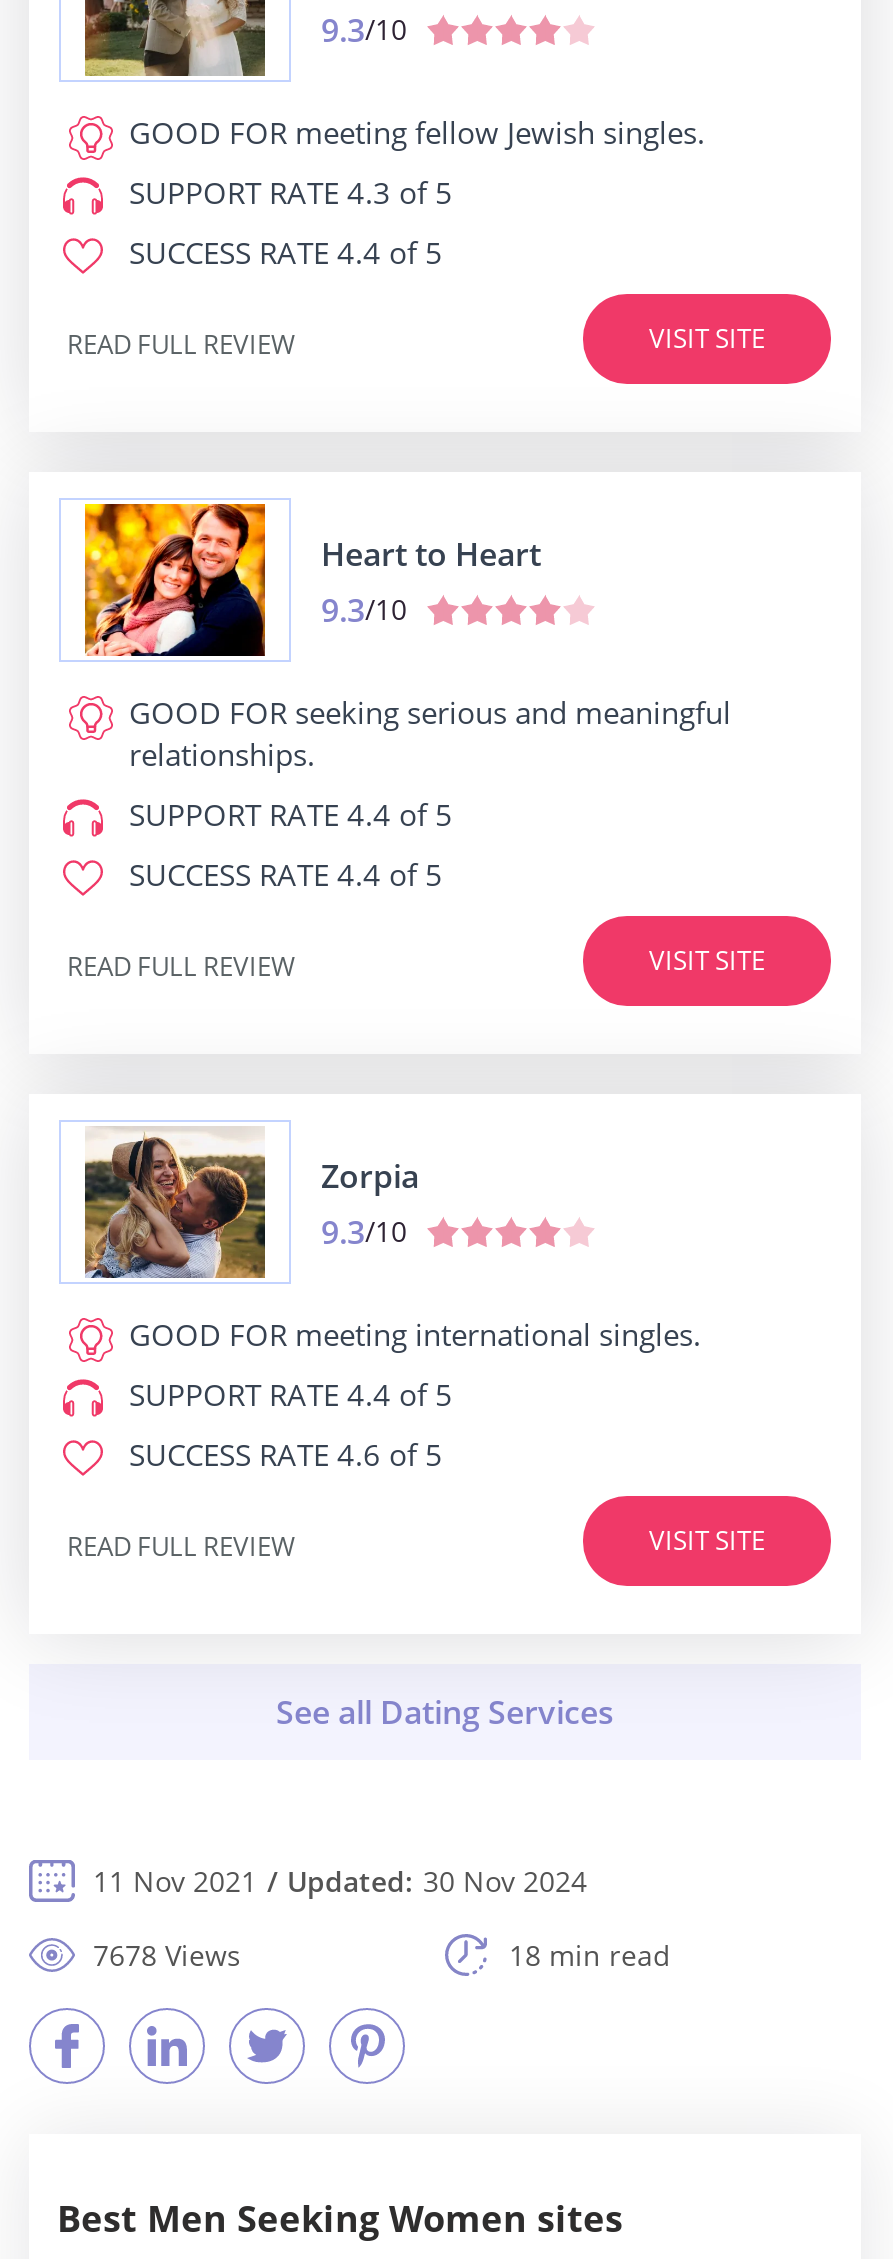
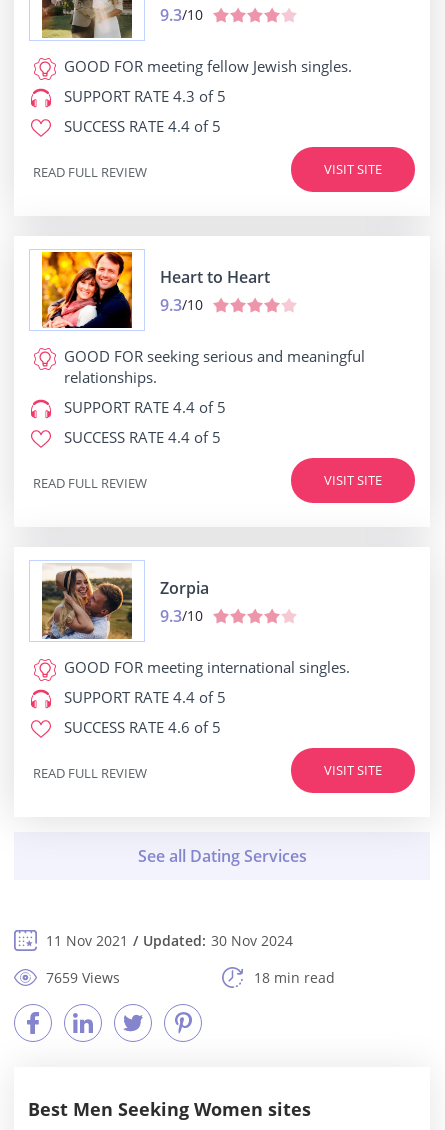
[93,1936,241,1974] 7678 Views -> [46,968,120,987] 7659 Views

